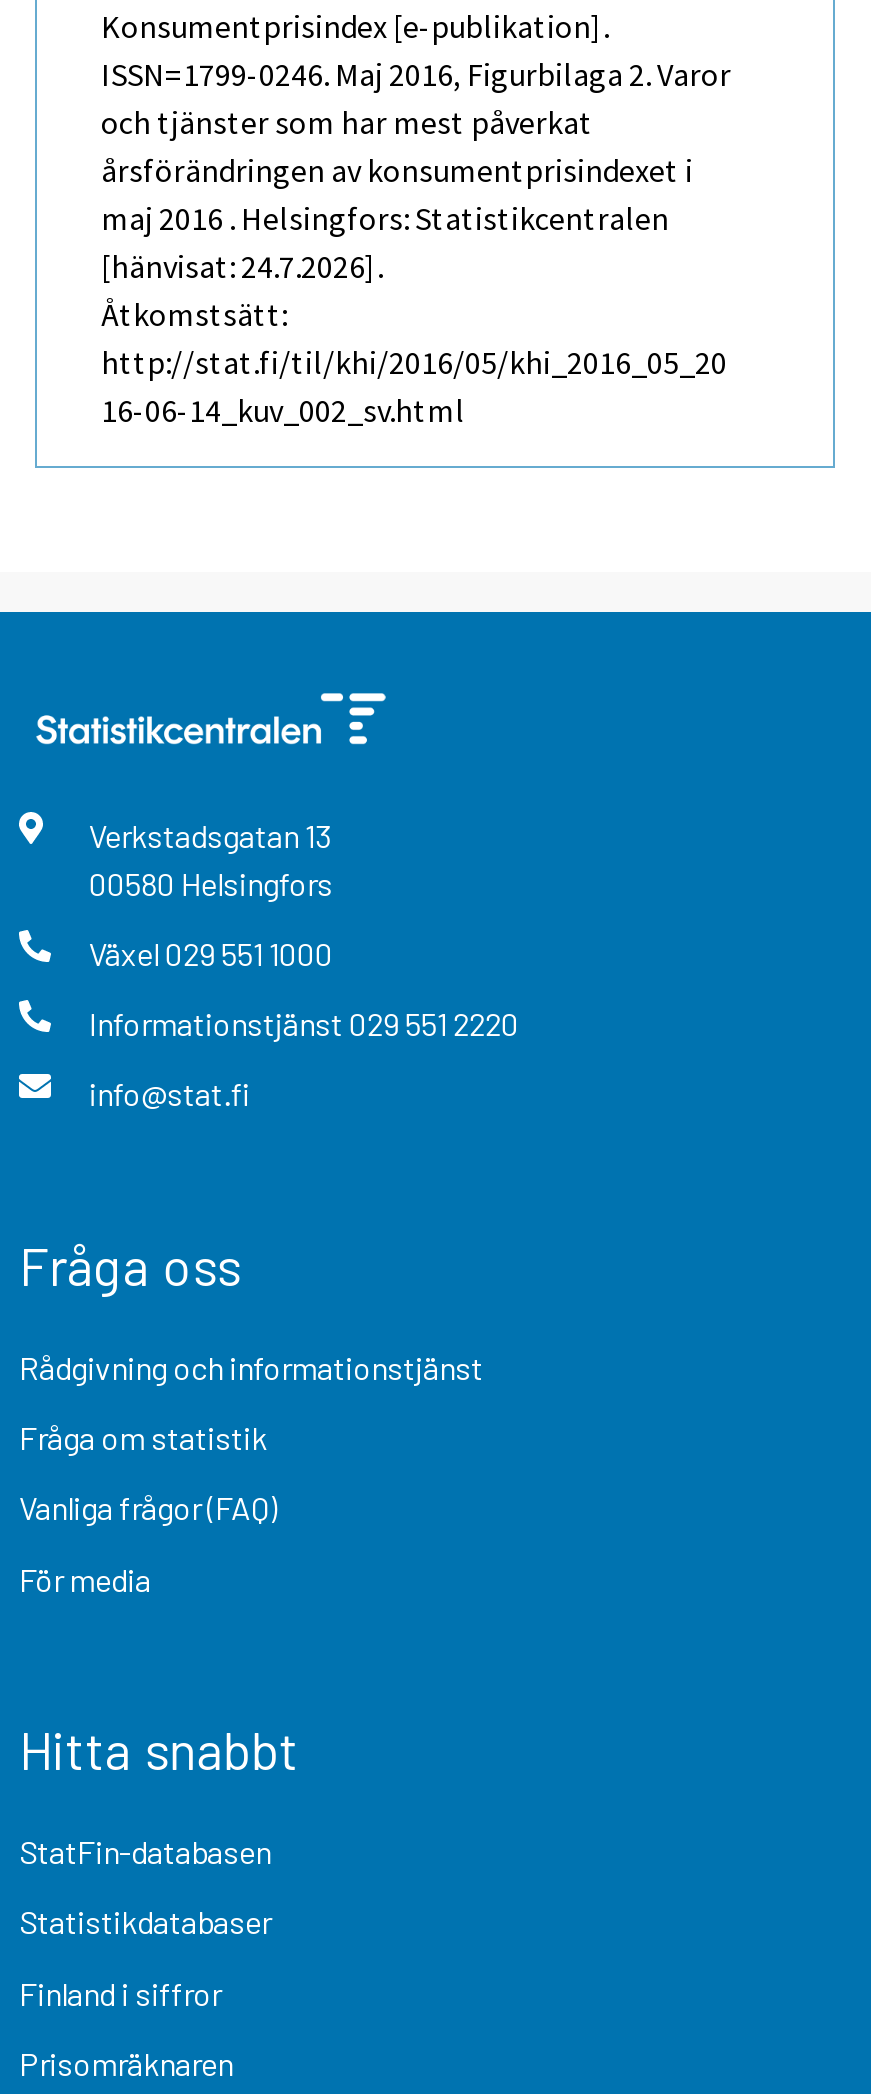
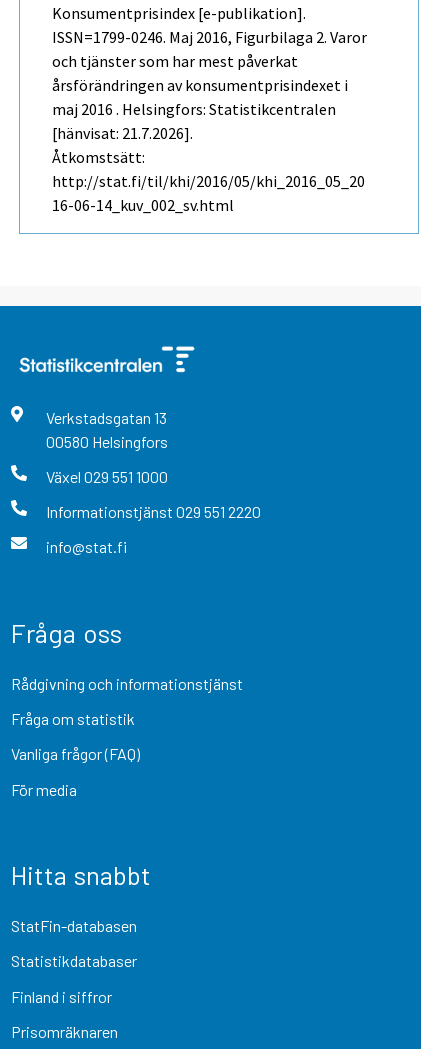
[101,246,383,286] [hänvisat: 24.7.2026]. -> [52,123,193,143] [hänvisat: 21.7.2026].

